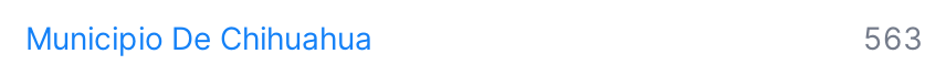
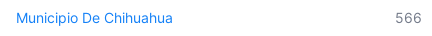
[863,18,923,55] 563 -> [395,9,422,26] 566

